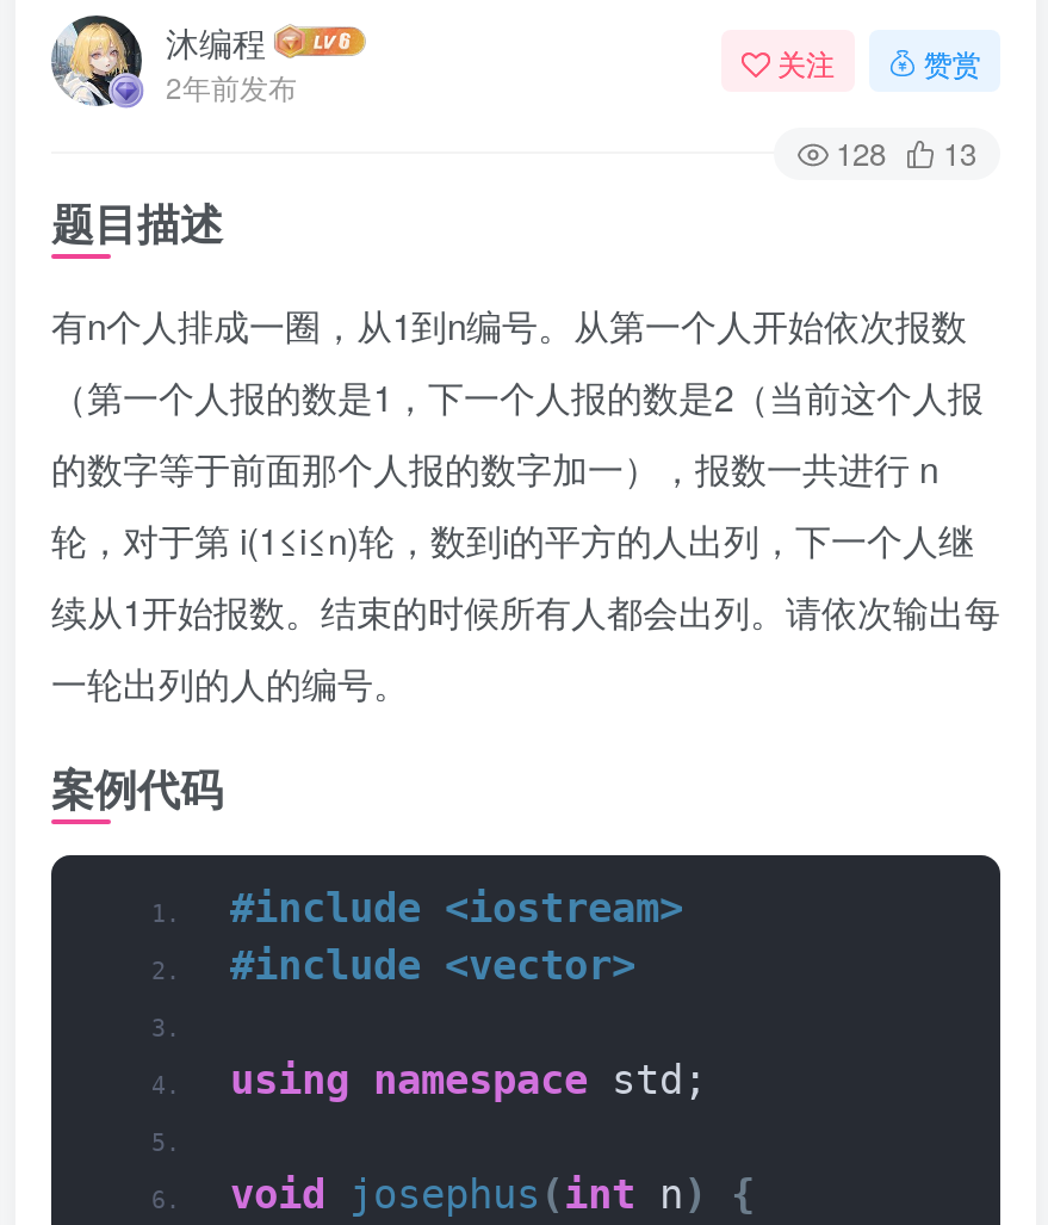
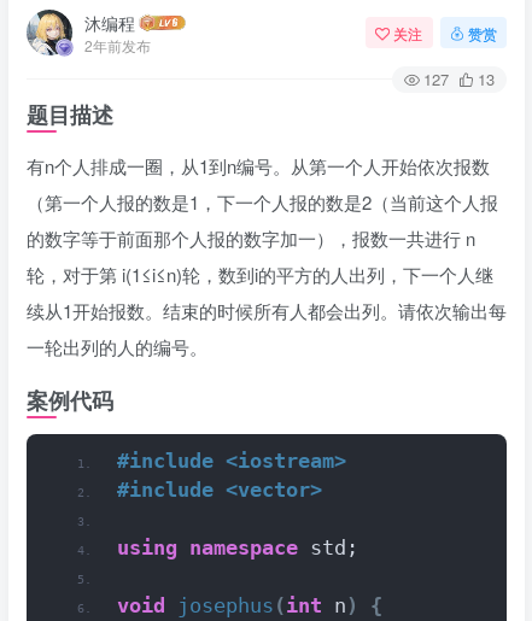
[836,130,976,175] 128 13 -> [423,68,495,90] 127 13

